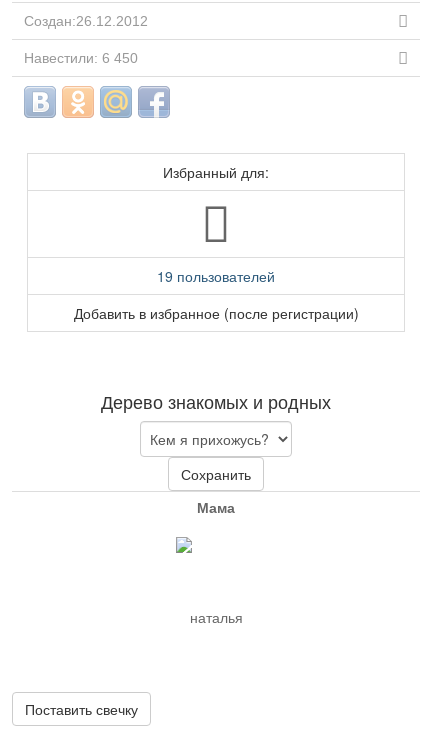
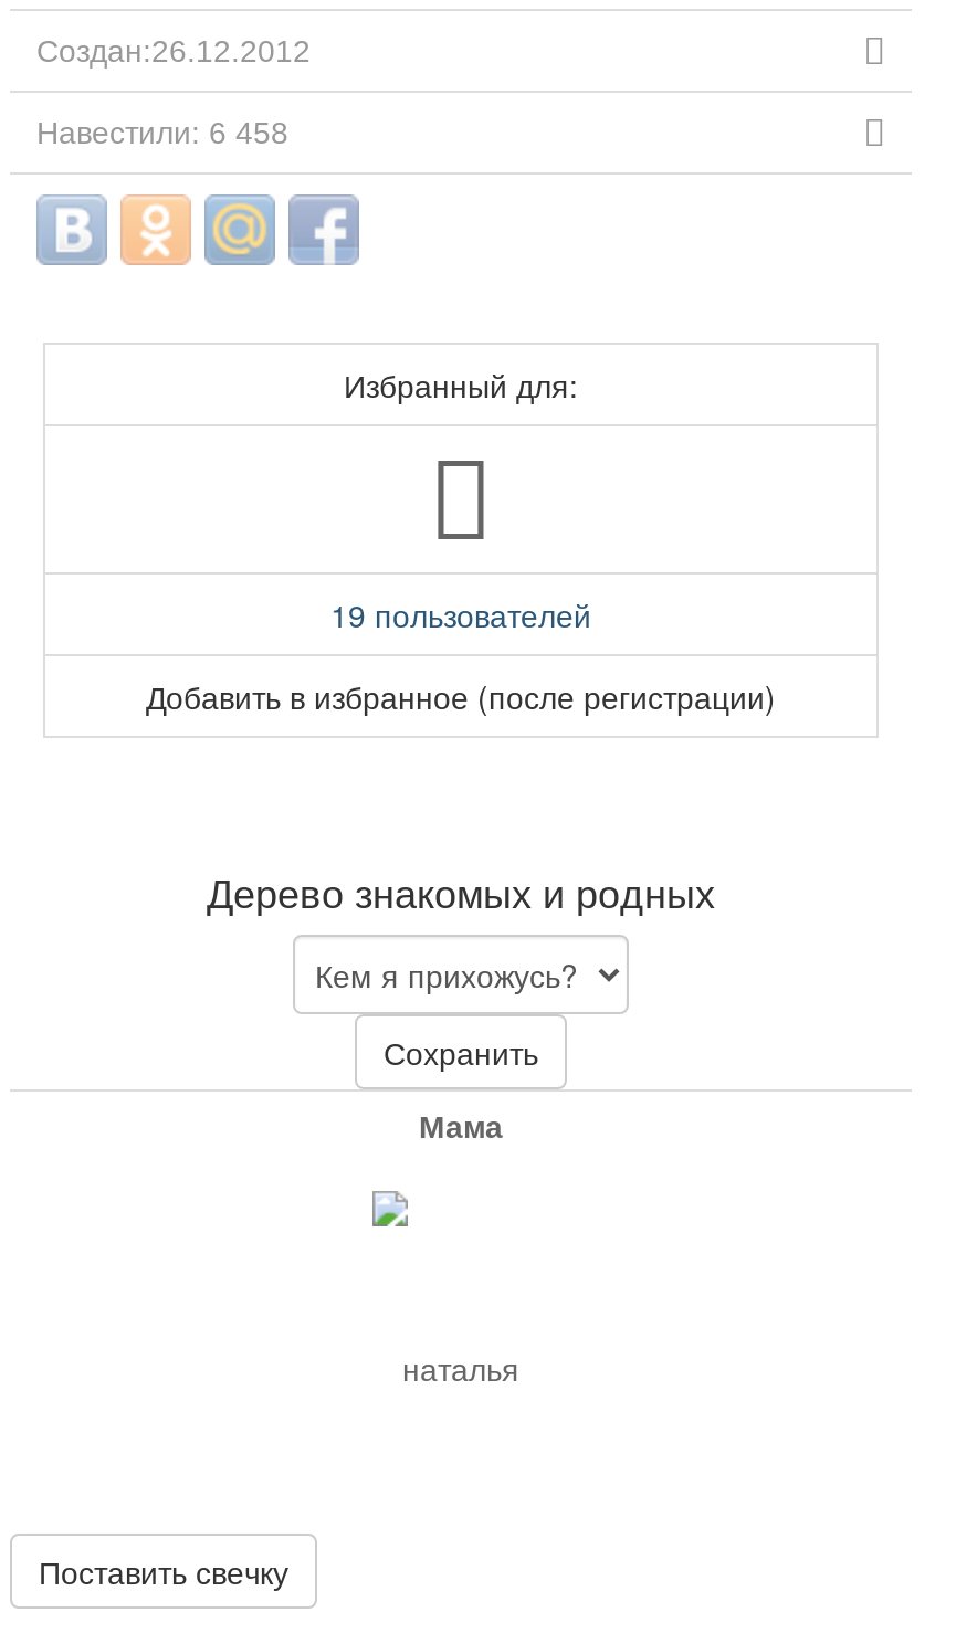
[24,50,138,66] Навестили: 6 450 -> [36,115,288,150] Навестили: 6 458

